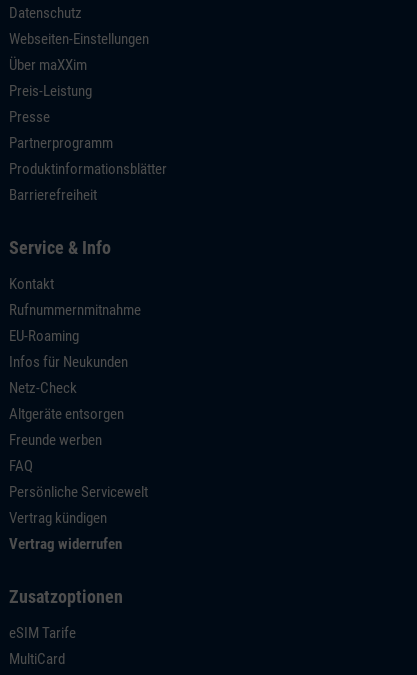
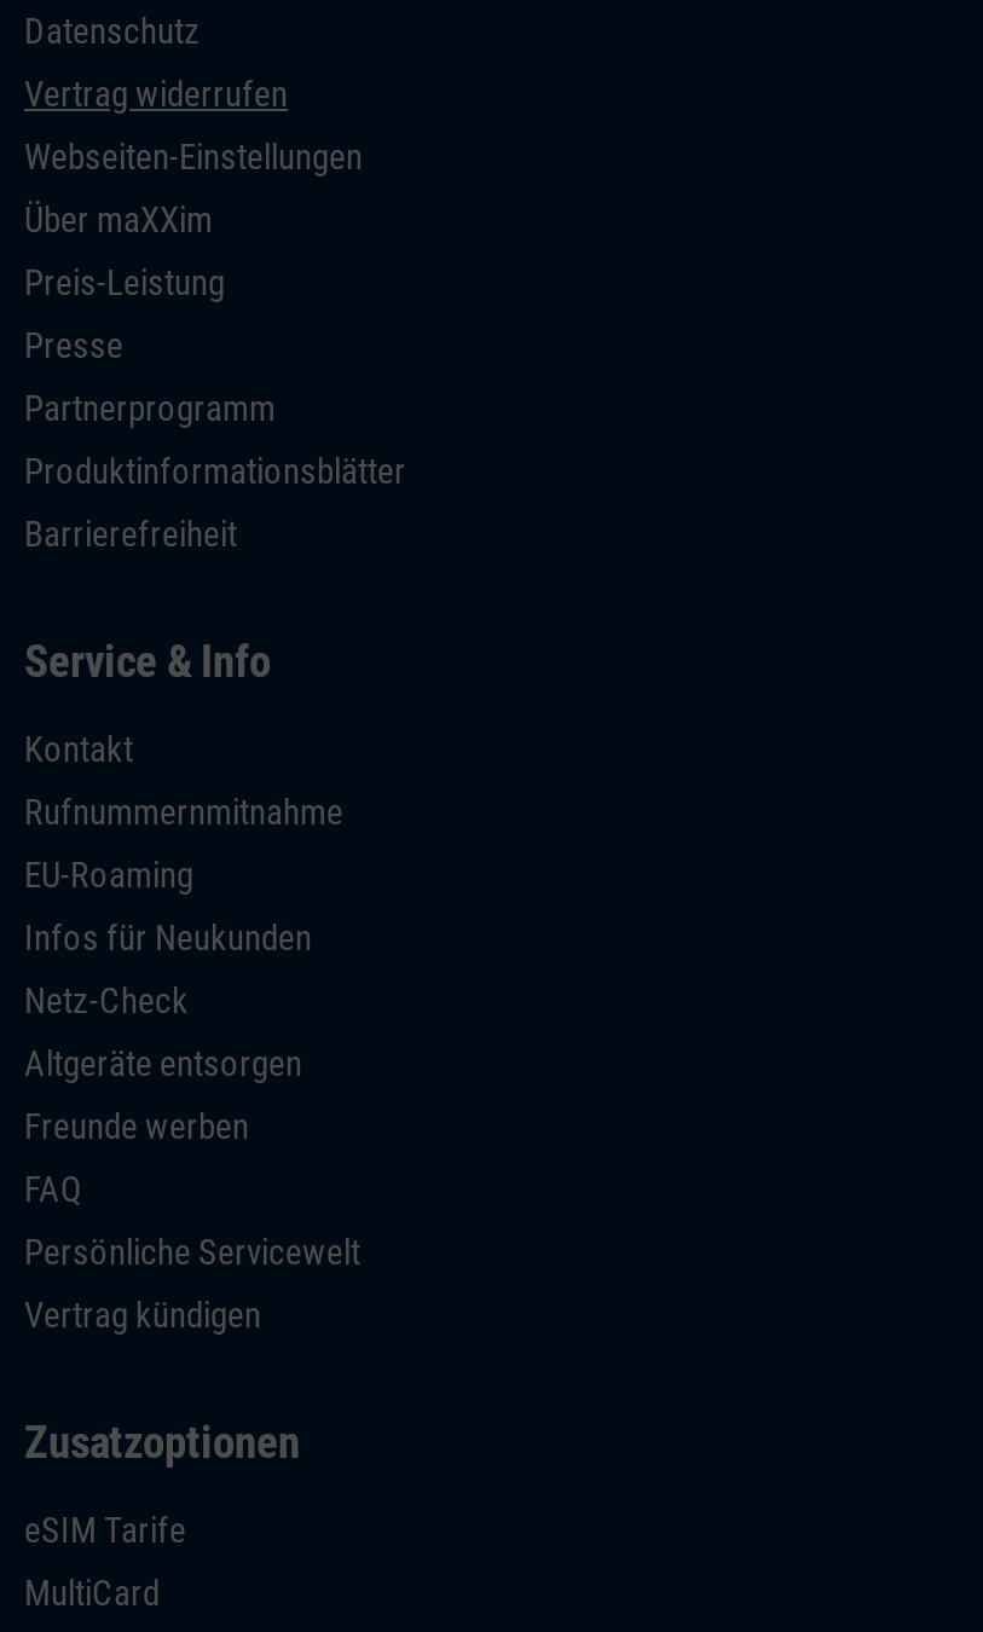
moved [9,30,167,527] -> [24,136,406,1338]: Webseiten-Einstellungen | Über maXXim | Preis-Leistung | ... | Persönliche Servicewelt | Vertrag kündigen
moved [9,535,122,553] -> [24,74,288,117]: Vertrag widerrufen

